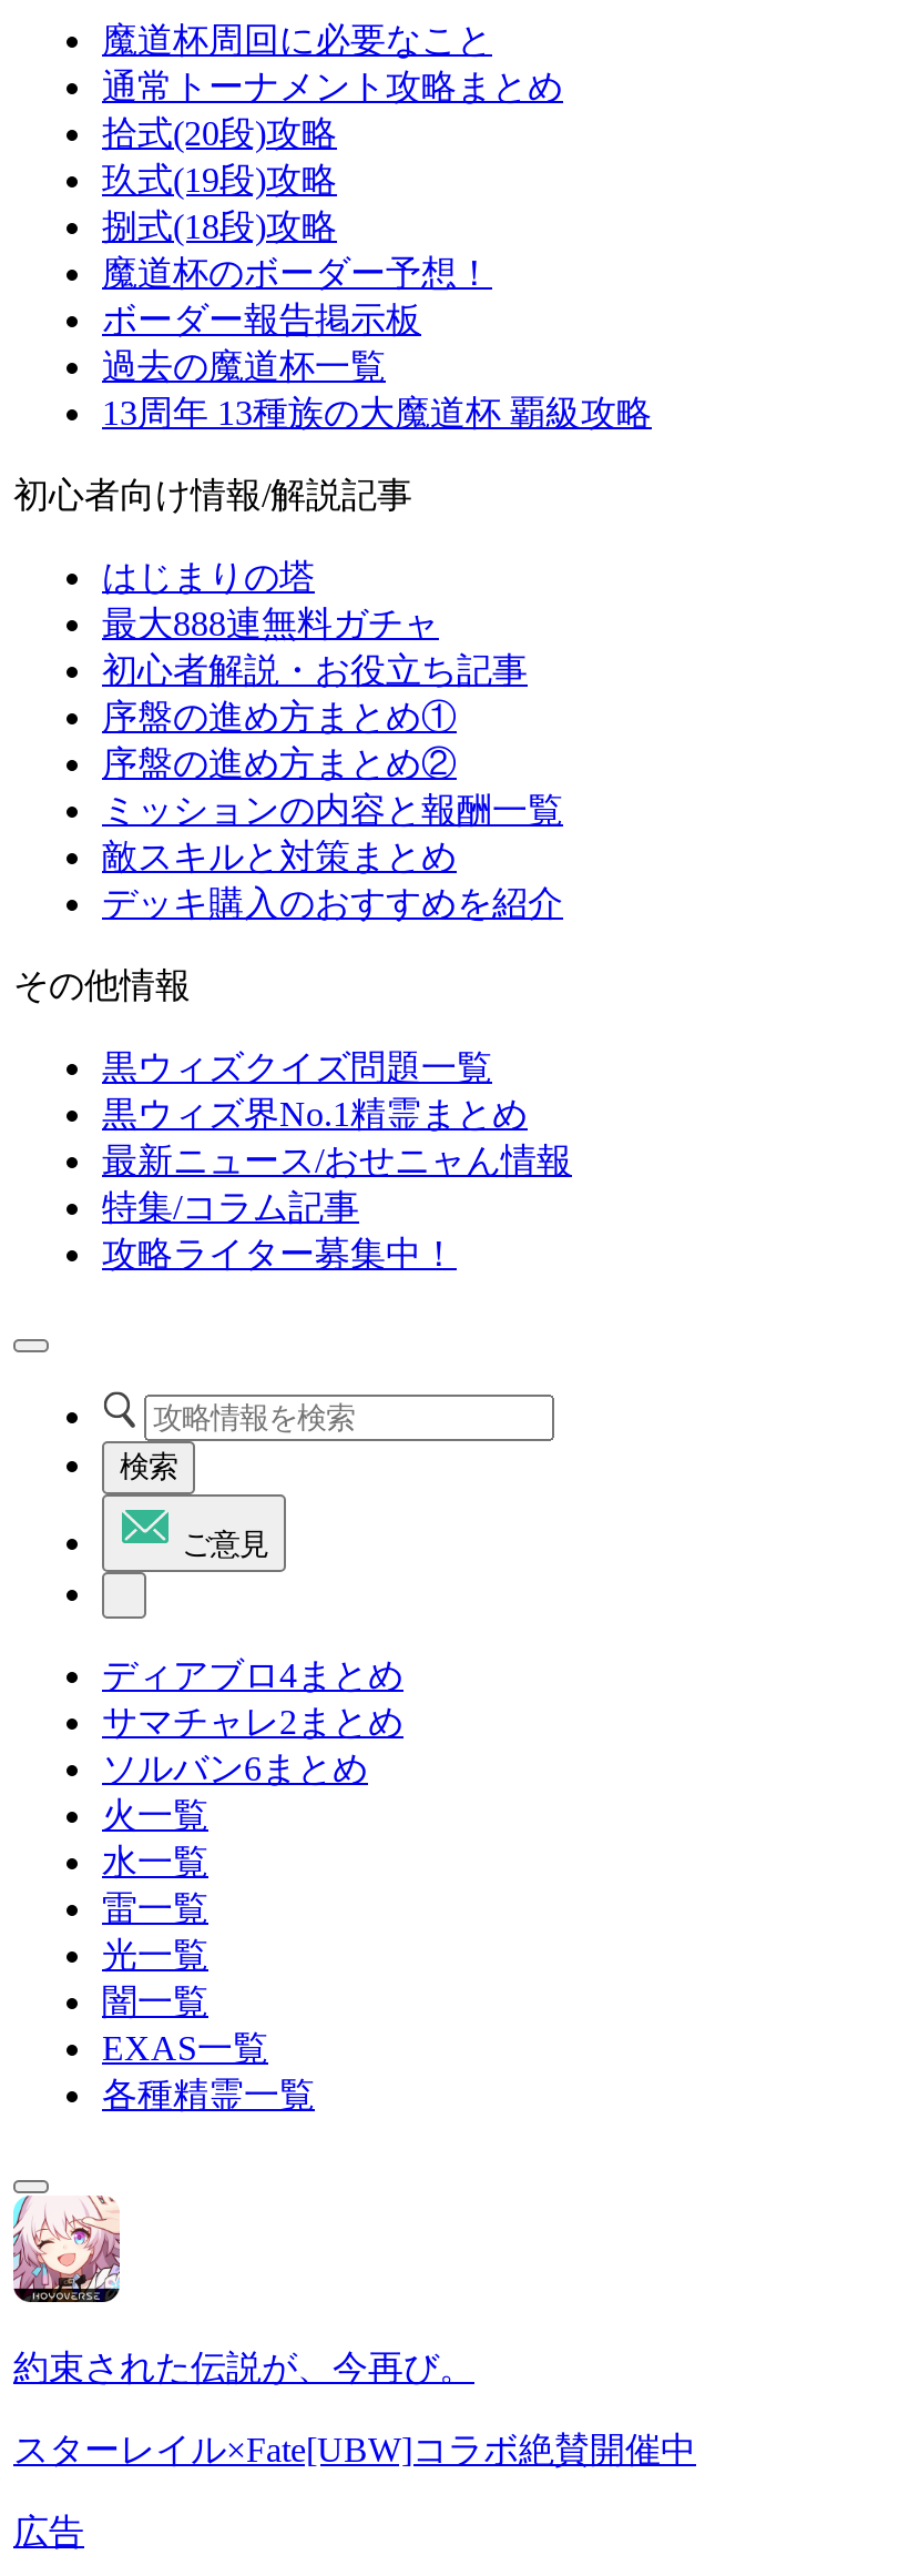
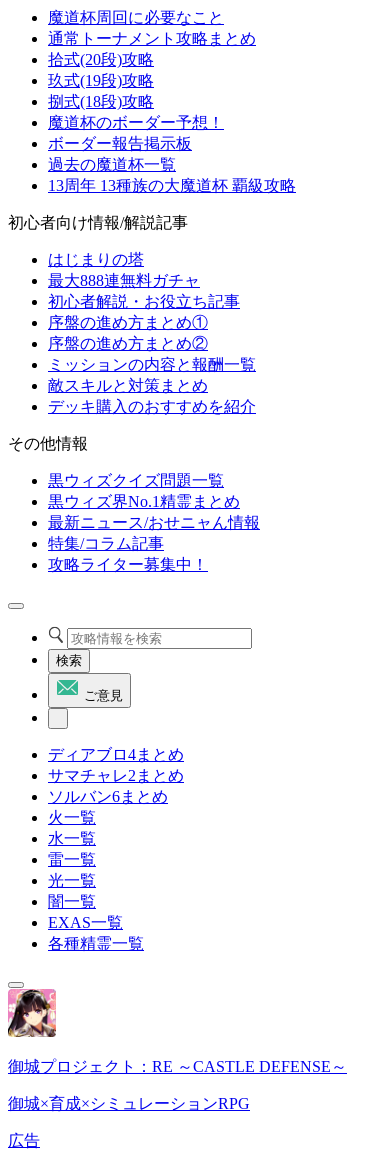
[11,2193,474,2386] [image] | 約束された伝説が、今再び。 -> [7,988,347,1075] [image] | 御城プロジェクト：RE ～CASTLE DEFENSE～
[13,2431,696,2468] スターレイル×Fate[UBW]コラボ絶賛開催中 -> [8,1095,250,1112] 御城×育成×シミュレーションRPG

